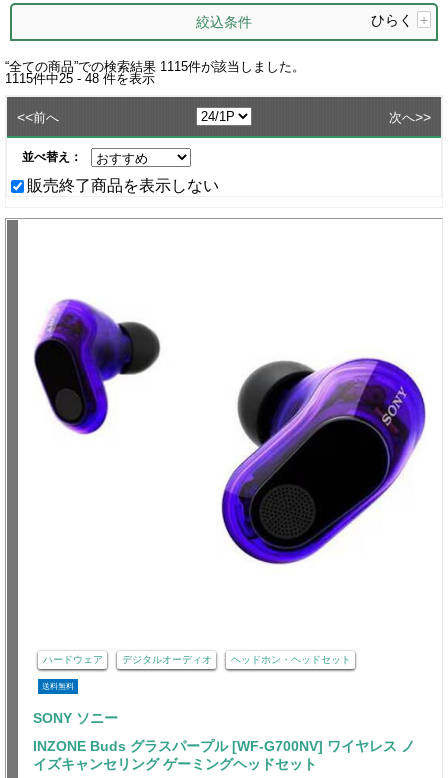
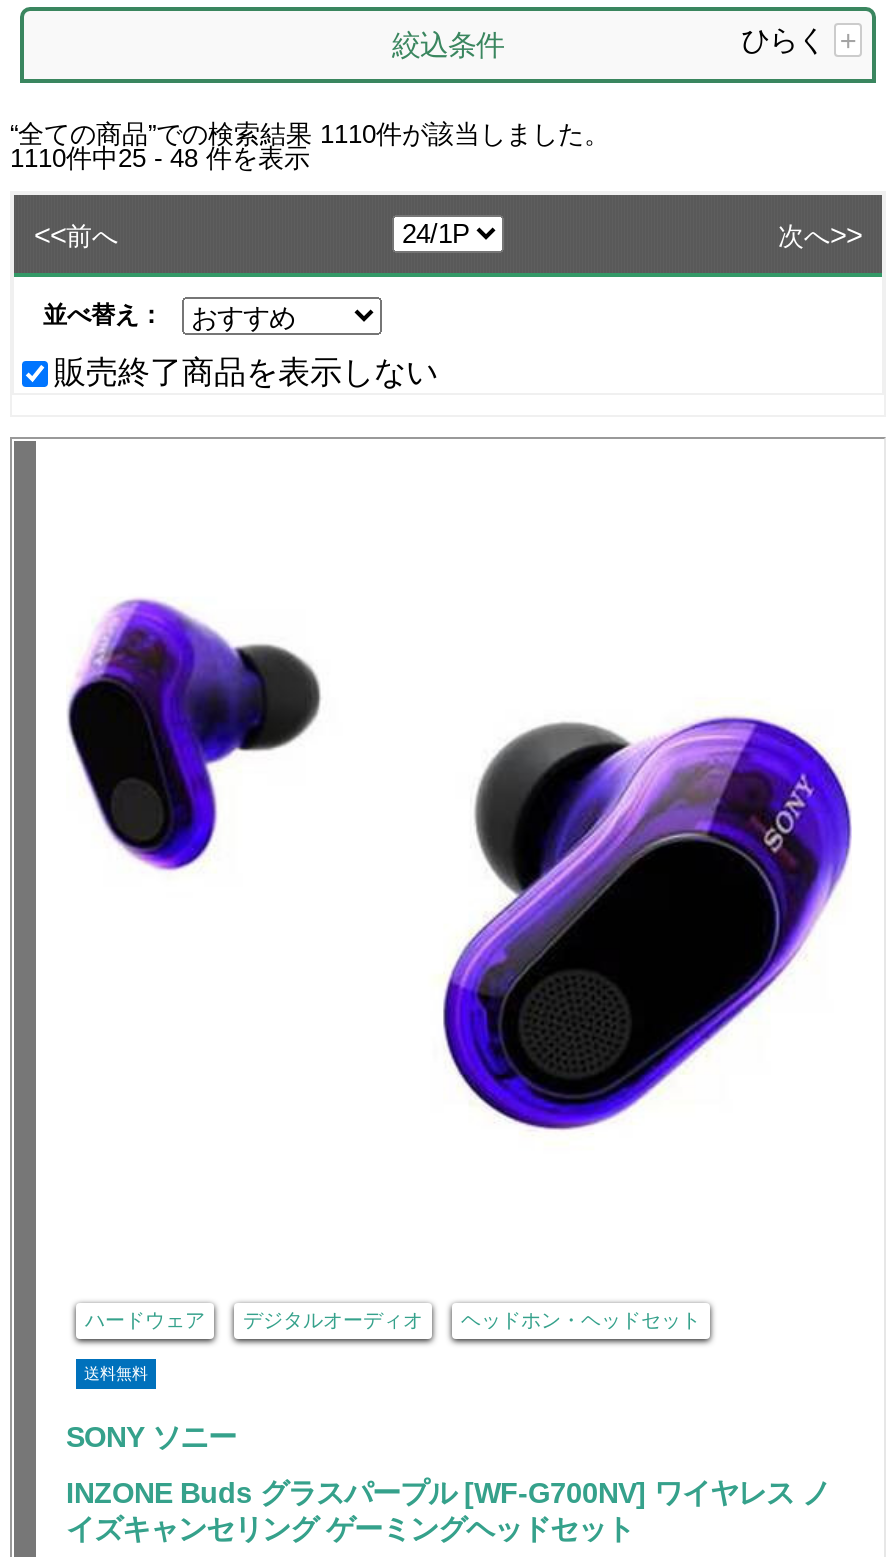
[5,59,305,74] “全ての商品”での検索結果1115件が該当しました。 -> [10,119,610,149] “全ての商品”での検索結果1110件が該当しました。
[5,71,155,86] 1115件中25 - 48件を表示 -> [10,143,310,173] 1110件中25 - 48件を表示

